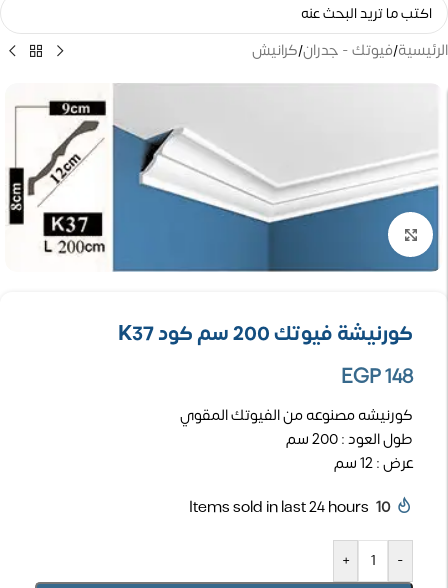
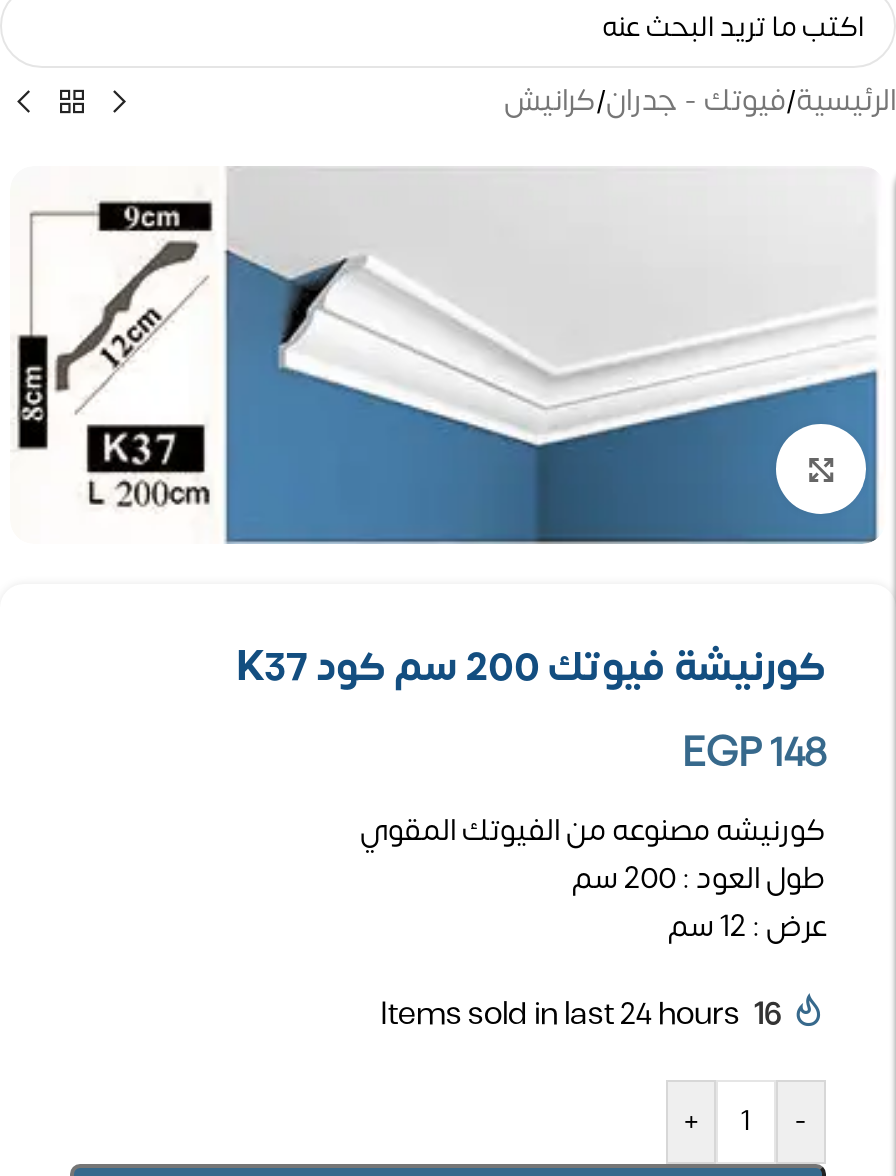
[189,495,390,520] Items sold in last 24 hours 10 -> [380,990,780,1040] Items sold in last 24 hours 16

